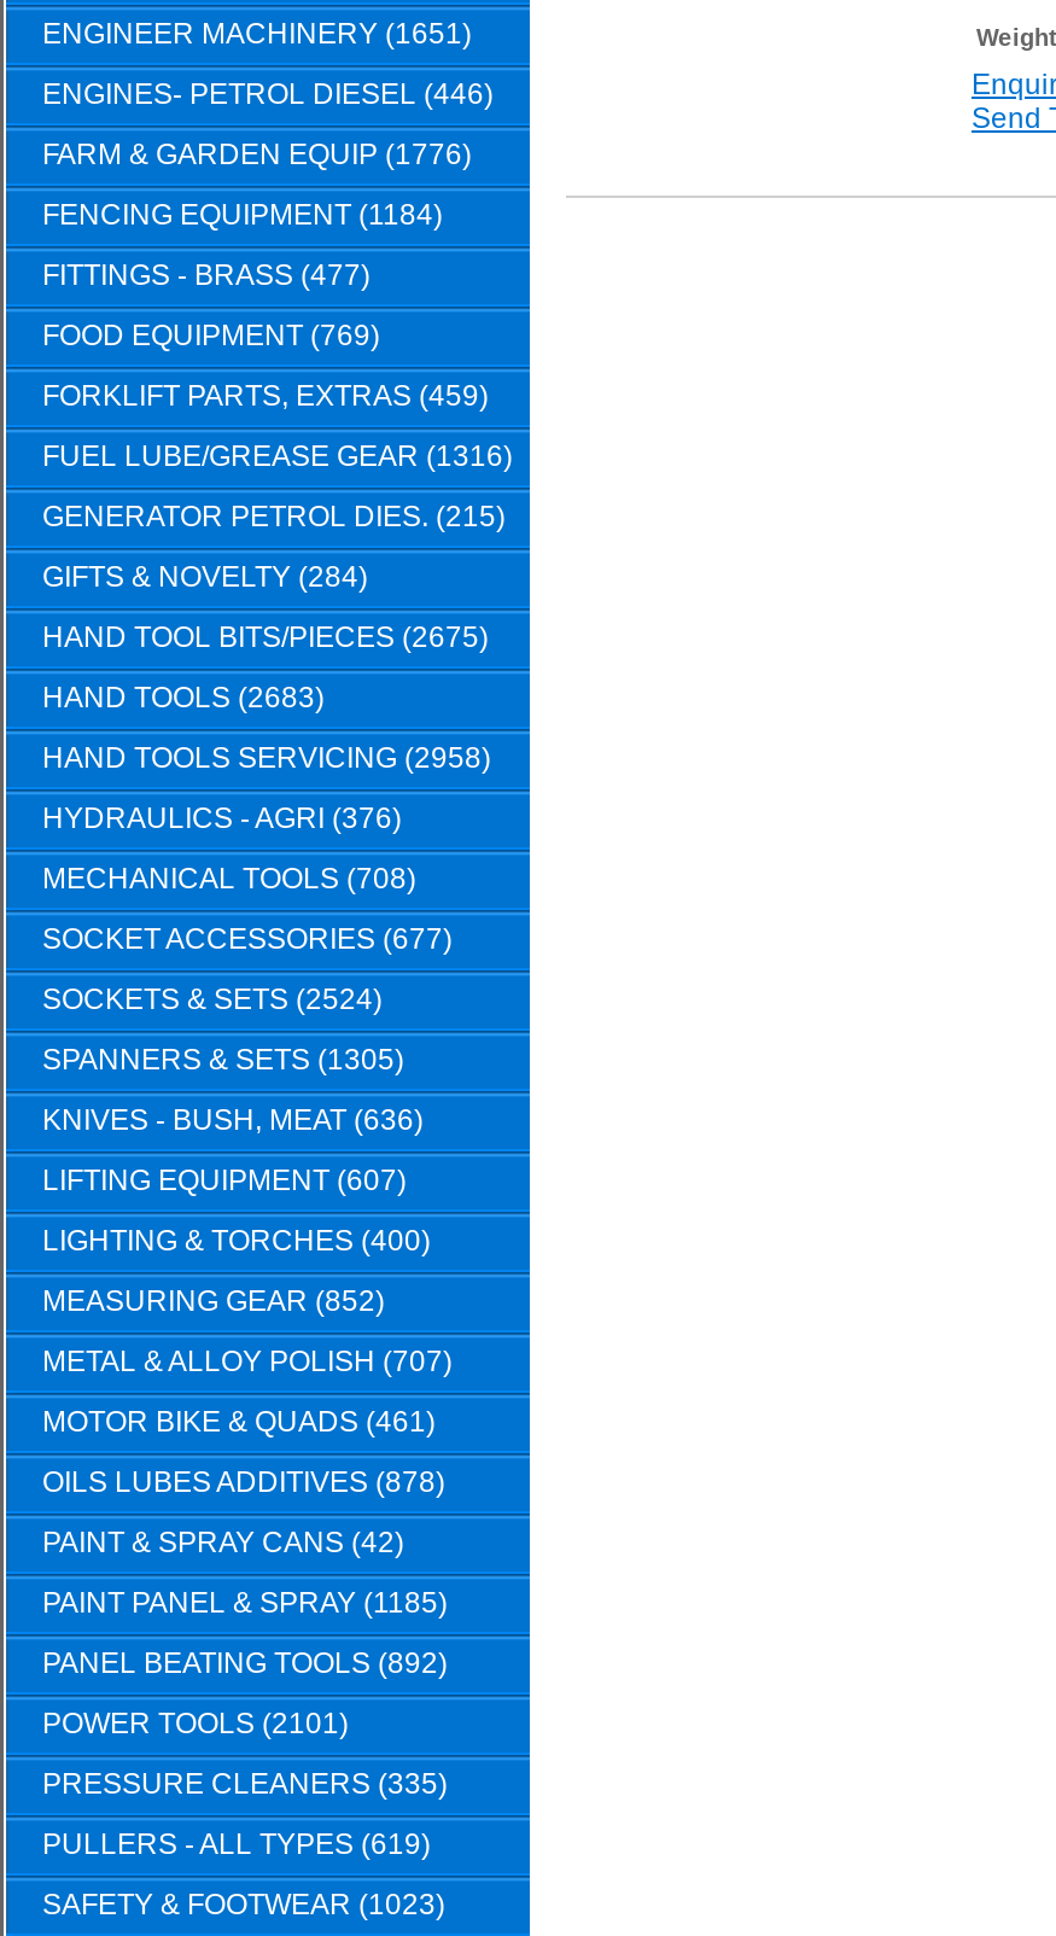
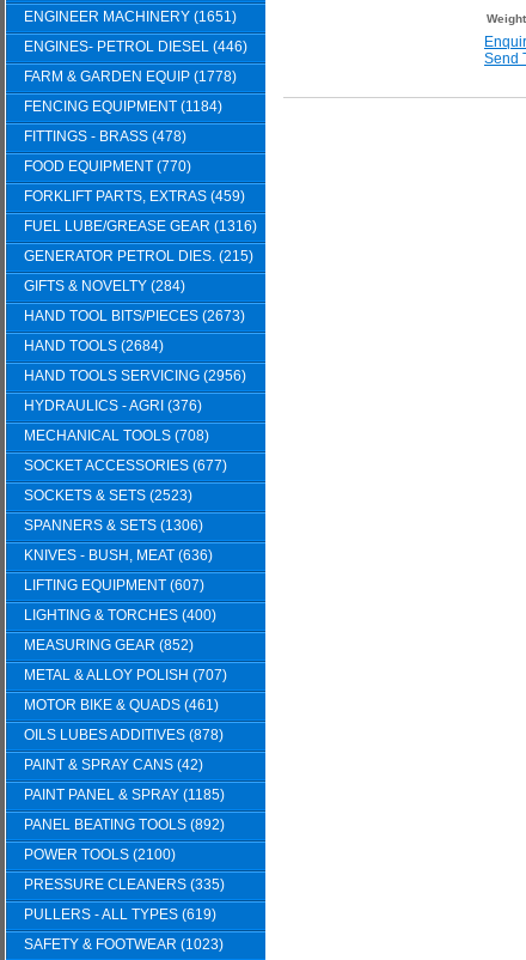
[42,138,472,171] FARM & GARDEN EQUIP (1776) -> [24,68,237,85] FARM & GARDEN EQUIP (1778)
[42,258,371,292] FITTINGS - BRASS (477) -> [24,128,186,145] FITTINGS - BRASS (478)
[42,319,380,352] FOOD EQUIPMENT (769) -> [24,158,191,175] FOOD EQUIPMENT (770)
[42,620,489,654] HAND TOOL BITS/PIECES (2675) -> [24,308,245,324] HAND TOOL BITS/PIECES (2673)
[42,681,325,715] HAND TOOLS (2683) -> [24,338,164,354] HAND TOOLS (2684)
[42,741,491,775] HAND TOOLS SERVICING (2958) -> [24,367,246,384] HAND TOOLS SERVICING (2956)
[42,982,383,1016] SOCKETS & SETS (2524) -> [24,487,192,504] SOCKETS & SETS (2523)
[42,1043,404,1077] SPANNERS & SETS (1305) -> [24,517,203,534] SPANNERS & SETS (1306)
[42,1707,349,1740] POWER TOOLS (2101) -> [24,846,176,863] POWER TOOLS (2100)

